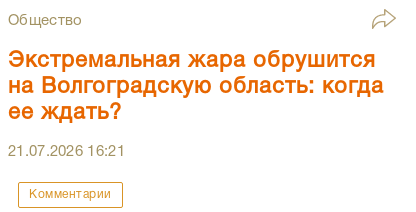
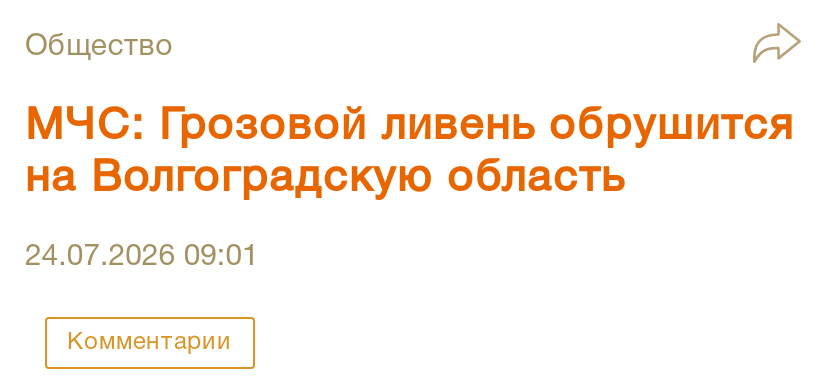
[8,51,384,123] Экстремальная жара обрушится | на Волгоградскую область: когда | ее ждать? -> [25,108,795,200] МЧС: Грозовой ливень обрушится | на Волгоградскую область
[8,145,125,159] 21.07.2026 16:21 -> [25,244,259,272] 24.07.2026 09:01

